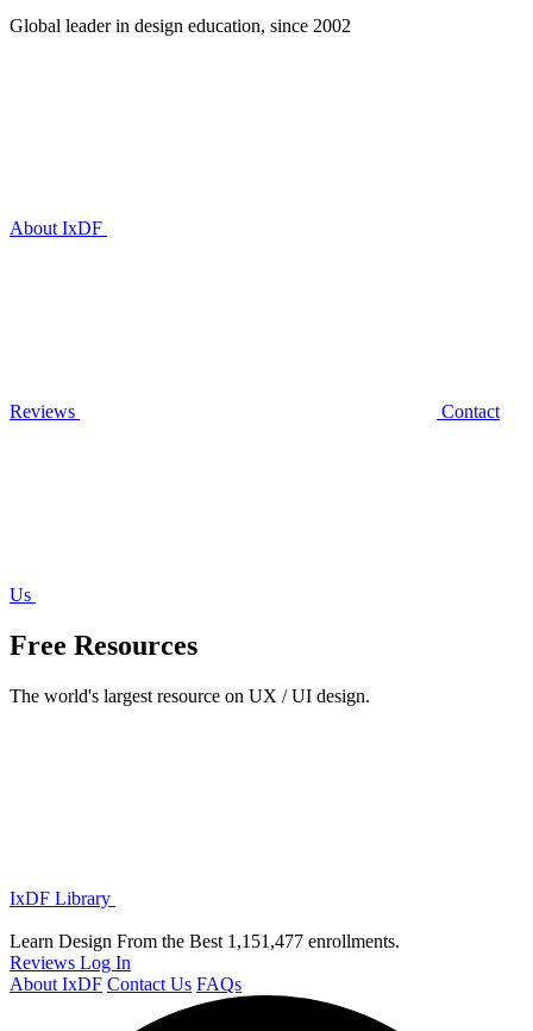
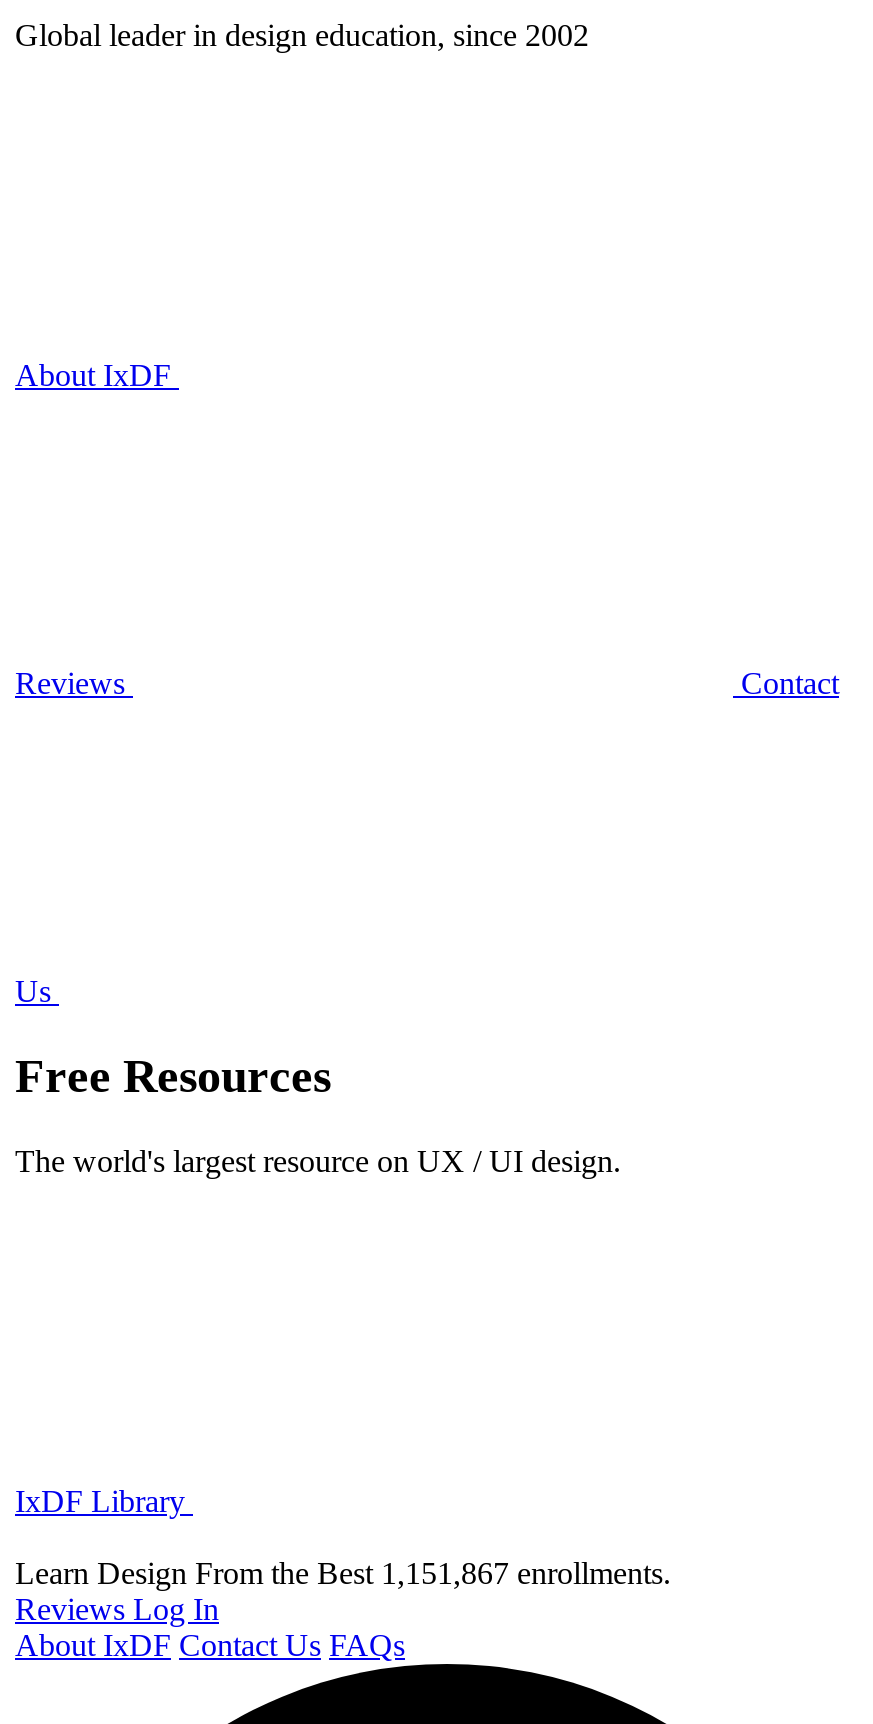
[10,931,400,951] Learn Design From the Best 1,151,477 enrollments. -> [15,1555,671,1589] Learn Design From the Best 1,151,867 enrollments.

